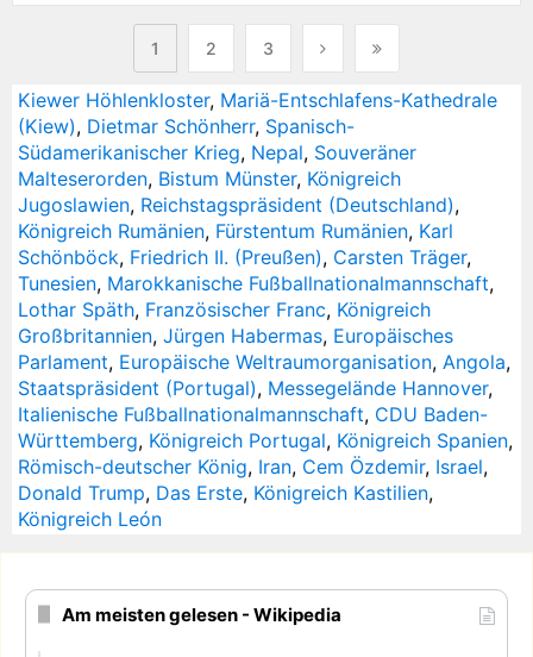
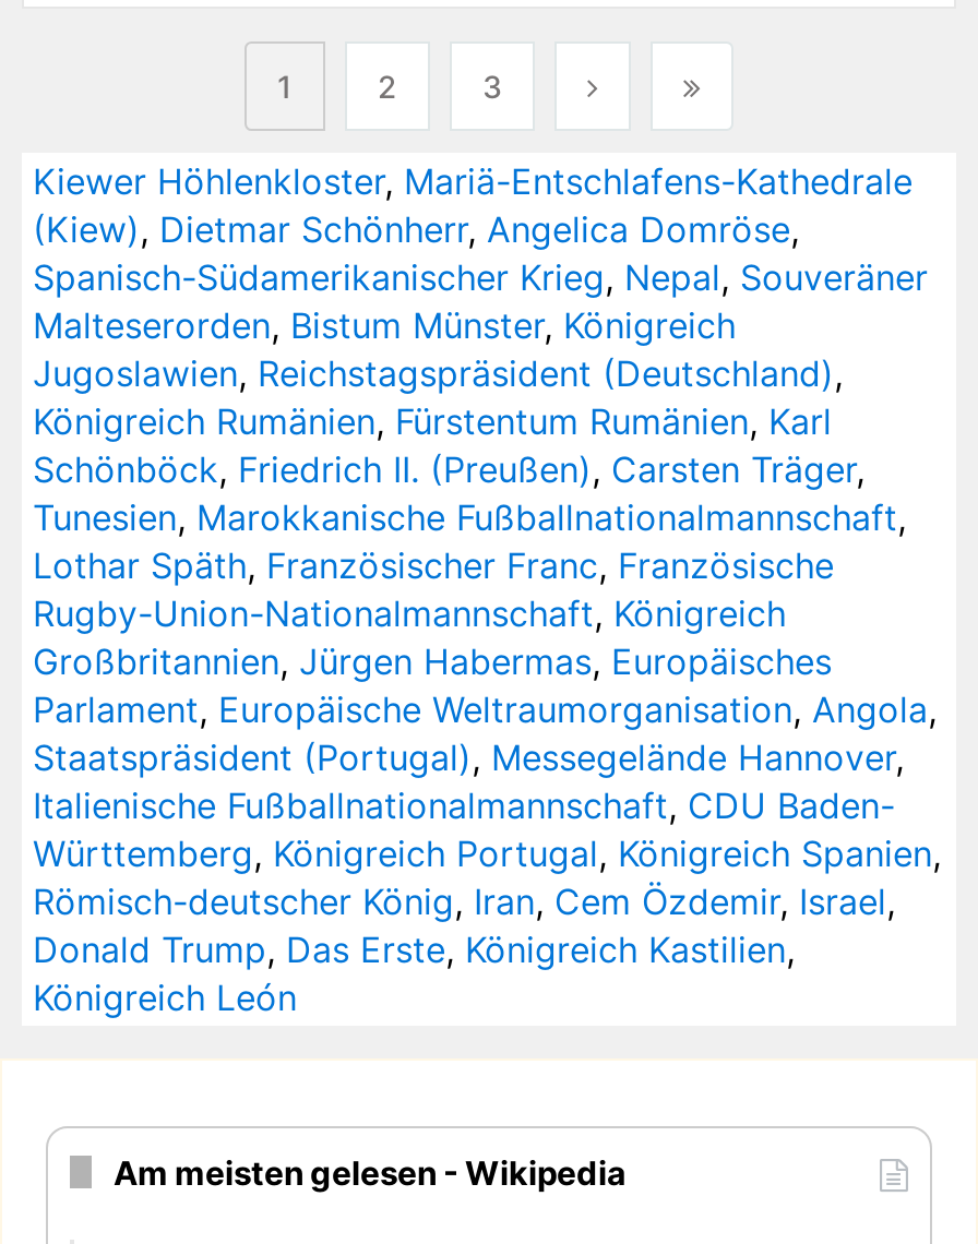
[18,114,416,164] (Kiew), Dietmar Schönherr, Spanisch- | Südamerikanischer Krieg, Nepal, Souveräner -> [33,207,928,299] (Kiew), Dietmar Schönherr, Angelica Domröse, | Spanisch-Südamerikanischer Krieg, Nepal, Souveräner
[18,297,431,321] Lothar Späth, Französischer Franc, Königreich -> [33,543,834,635] Lothar Späth, Französischer Franc, Französische | Rugby-Union-Nationalmannschaft, Königreich

